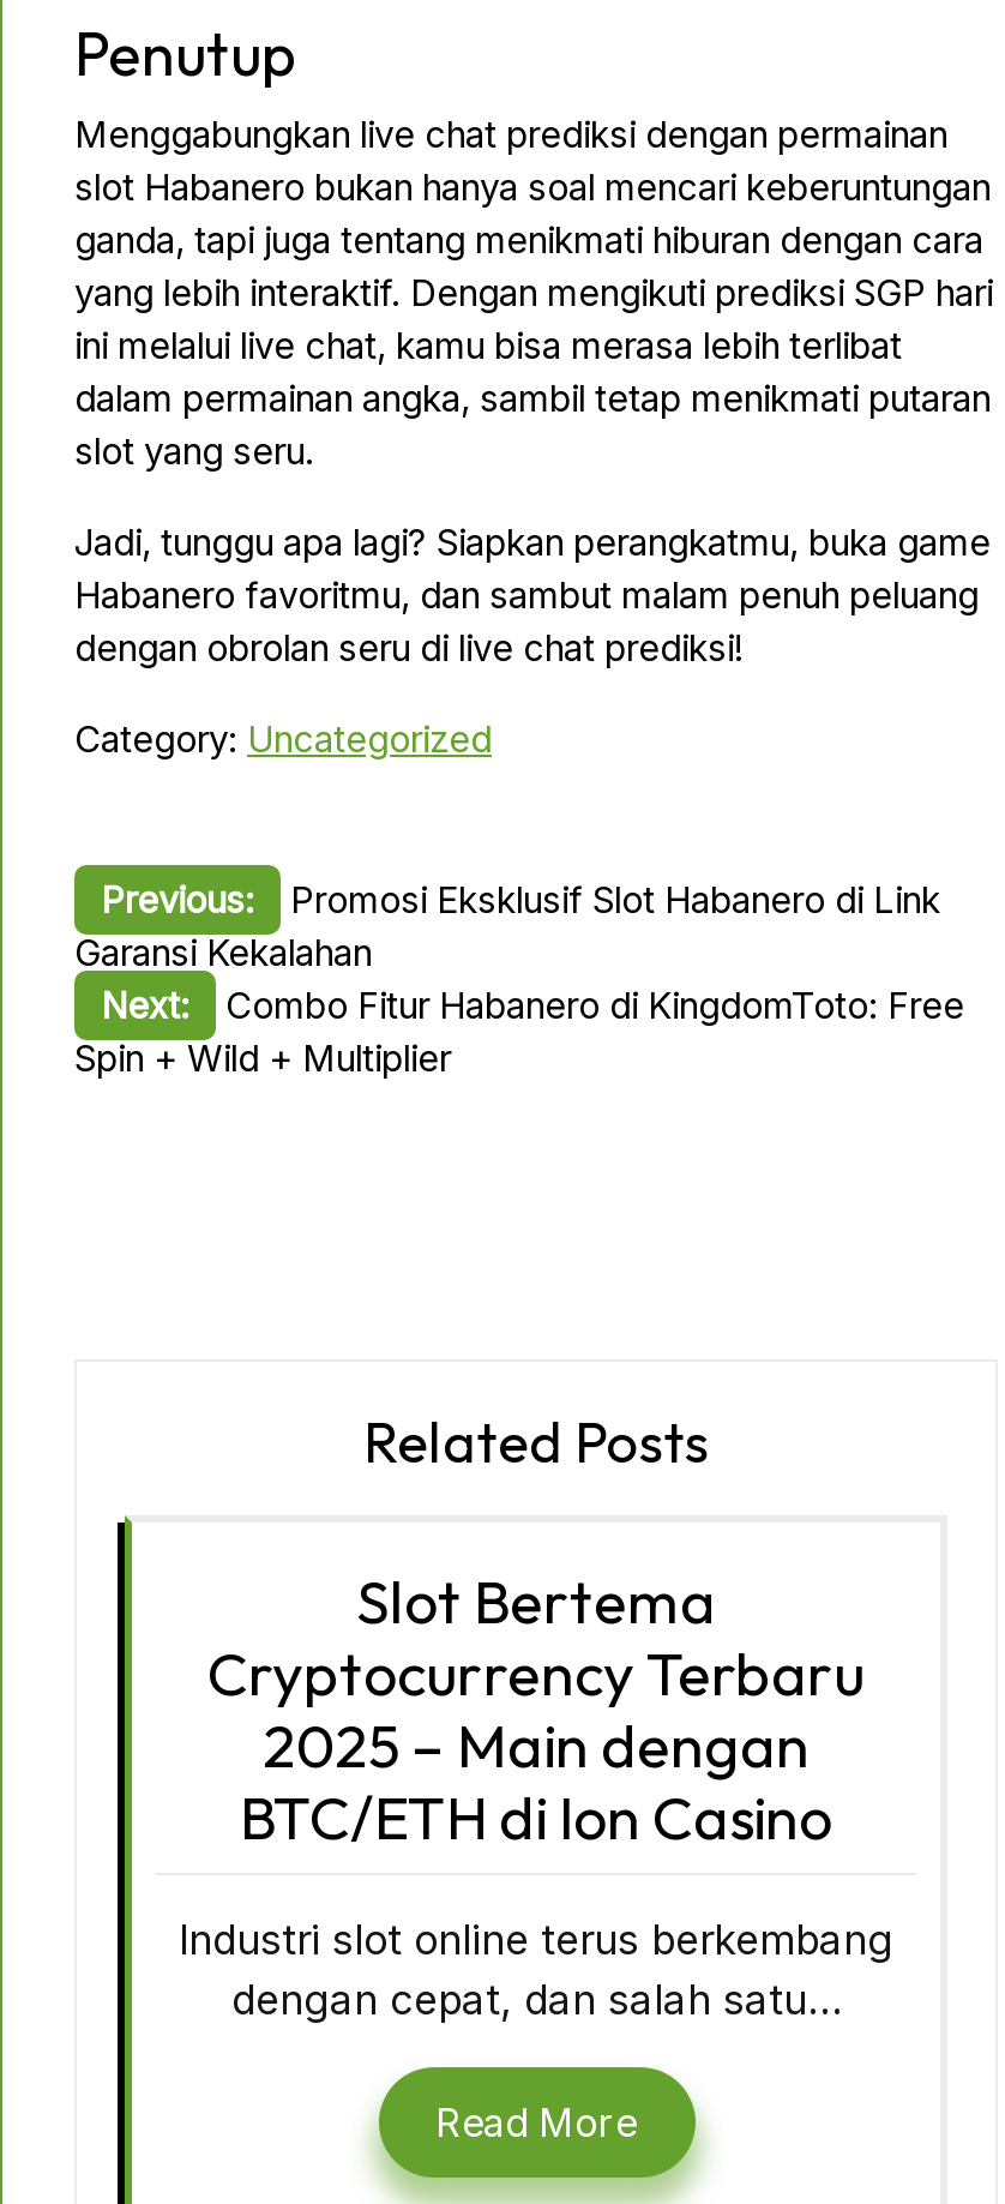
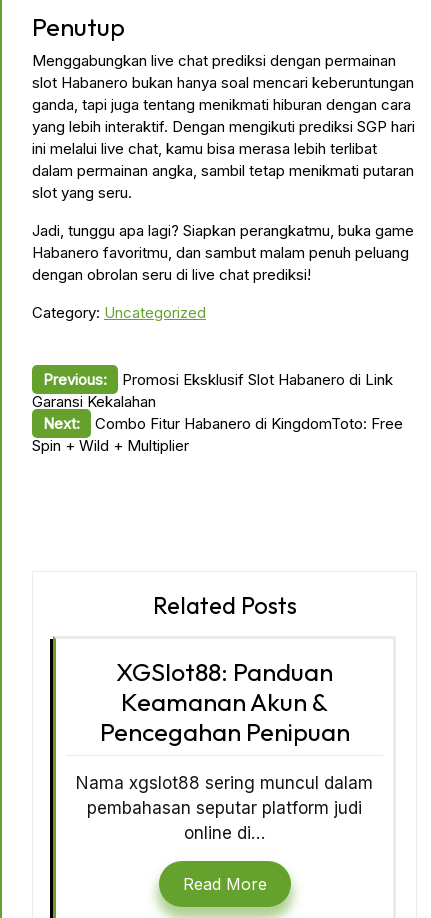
[207,1563,865,1855] Slot Bertema | Cryptocurrency Terbaru | 2025 – Main dengan | BTC/ETH di Ion Casino -> [99,656,349,748] XGSlot88: Panduan | Keamanan Akun & | Pencegahan Penipuan
[179,1915,893,2023] Industri slot online terus berkembang | dengan cepat, dan salah satu… -> [76,773,373,843] Nama xgslot88 sering muncul dalam | pembahasan seputar platform judi | online di…

